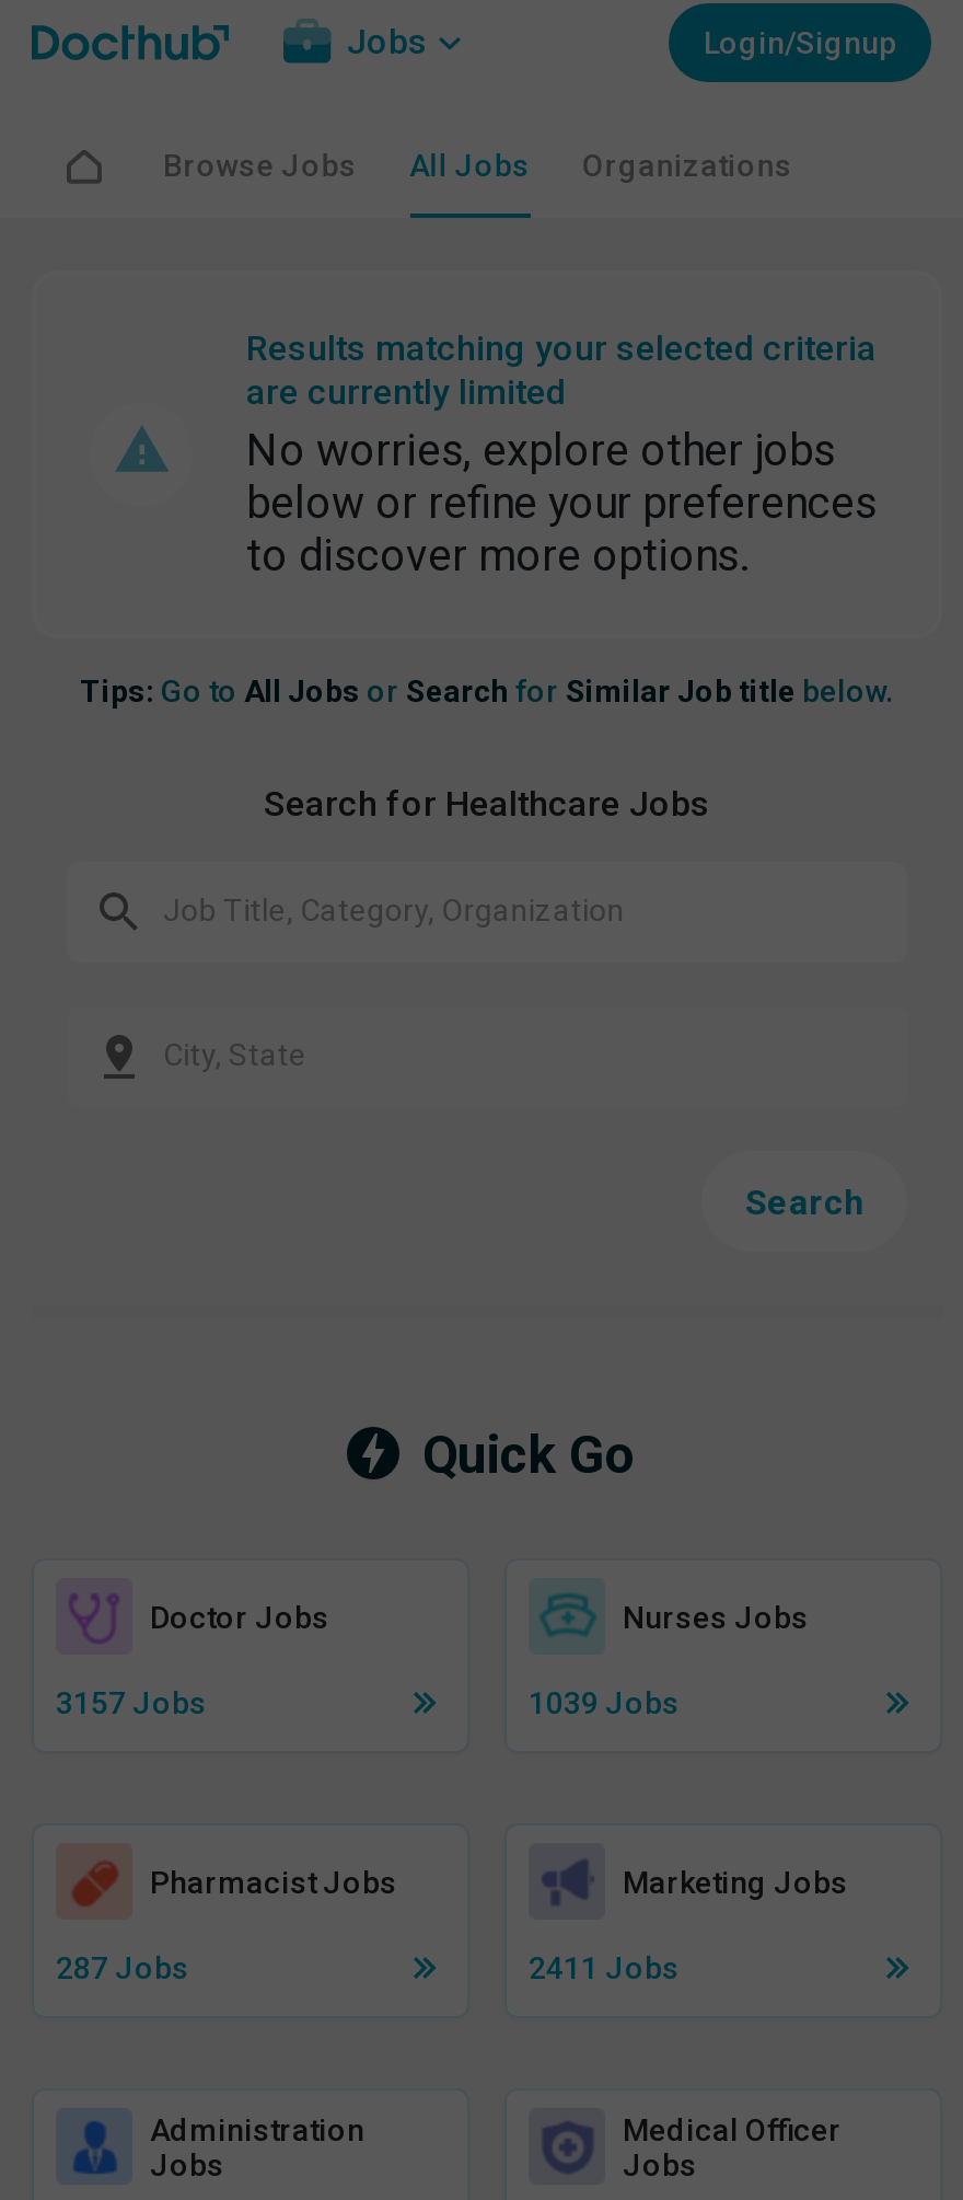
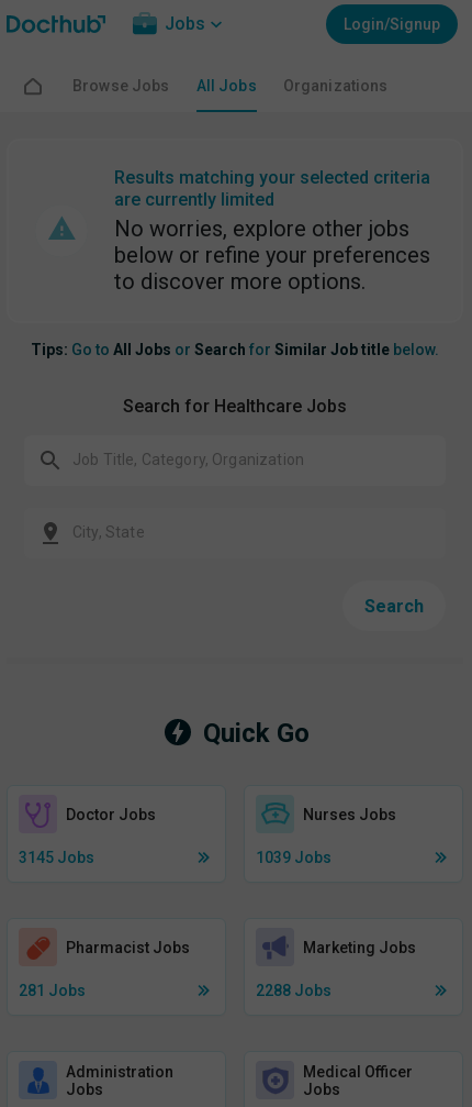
[56,1685,207,1720] 3157 Jobs -> [19,849,94,866] 3145 Jobs
[56,1950,189,1985] 287 Jobs -> [19,982,86,999] 281 Jobs
[529,1950,680,1985] 2411 Jobs -> [256,982,331,999] 2288 Jobs

